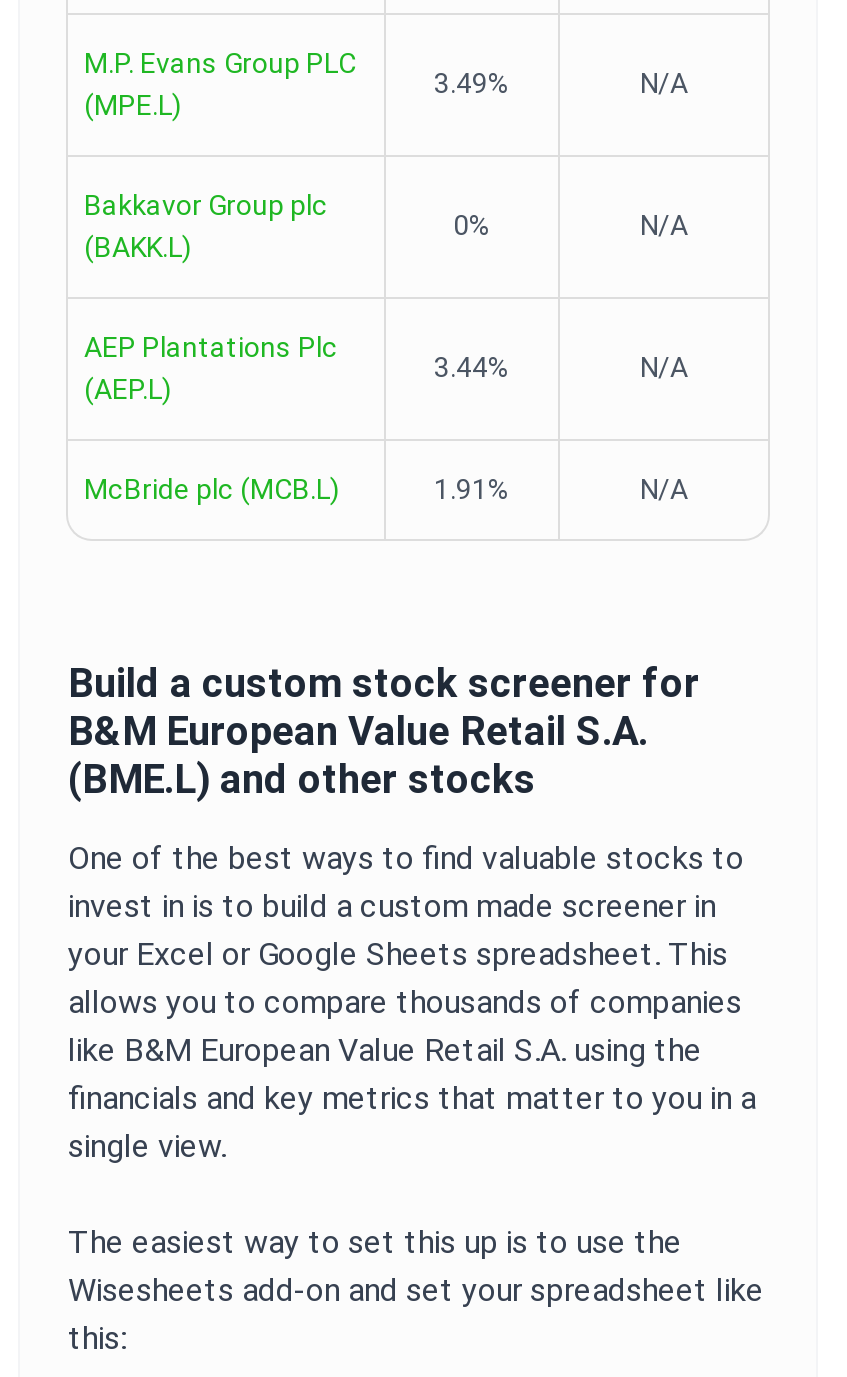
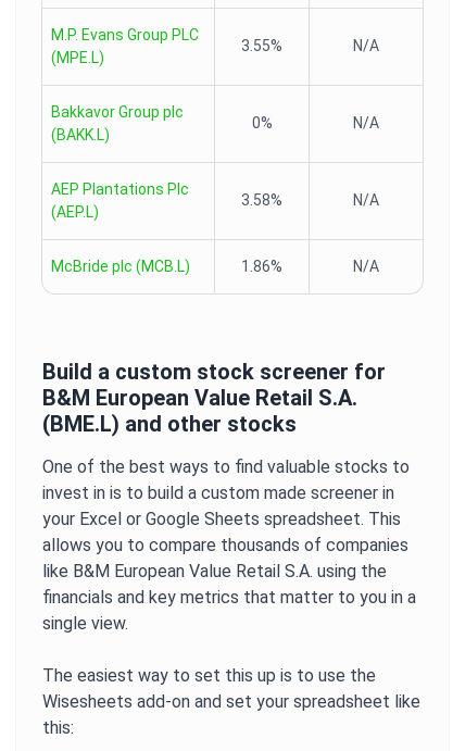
[434,67,510,99] 3.49% -> [241,37,282,54] 3.55%
[434,351,510,383] 3.44% -> [241,191,282,209] 3.58%
[434,473,510,505] 1.91% -> [241,258,282,275] 1.86%

